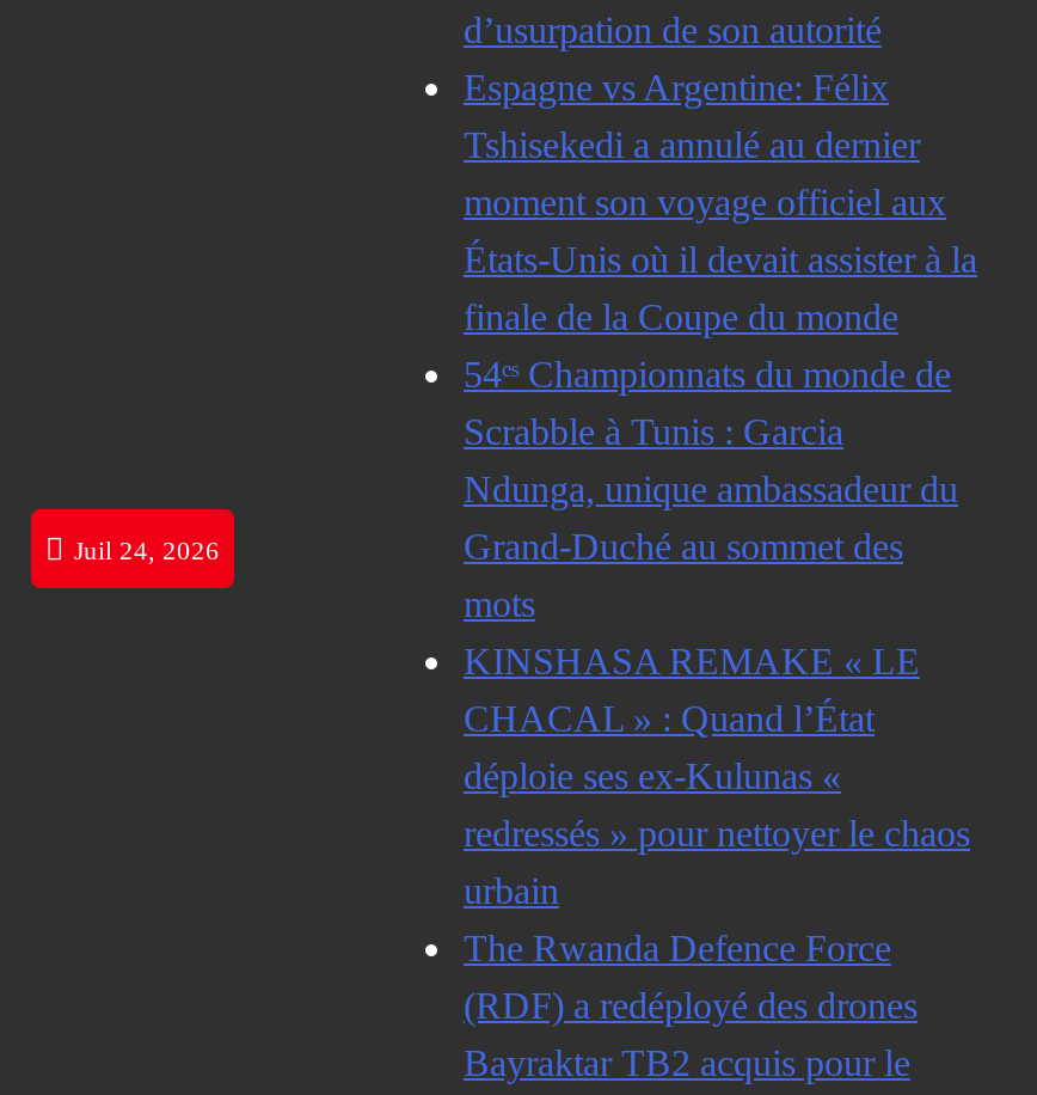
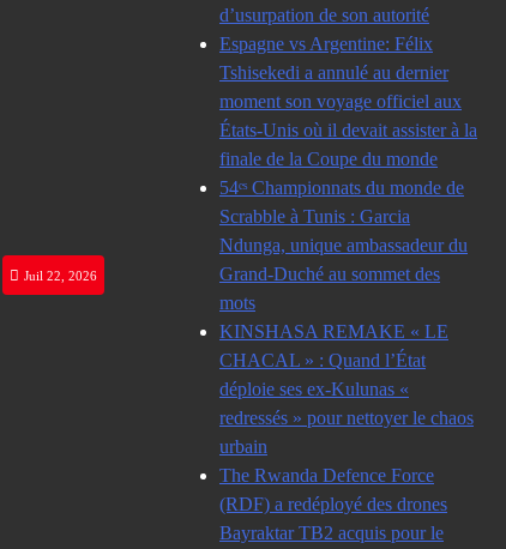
[74,534,220,563] Juil 24, 2026 -> [24,268,97,282] Juil 22, 2026

